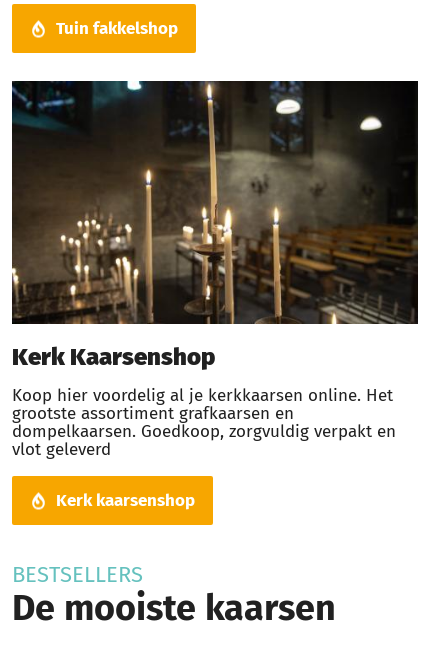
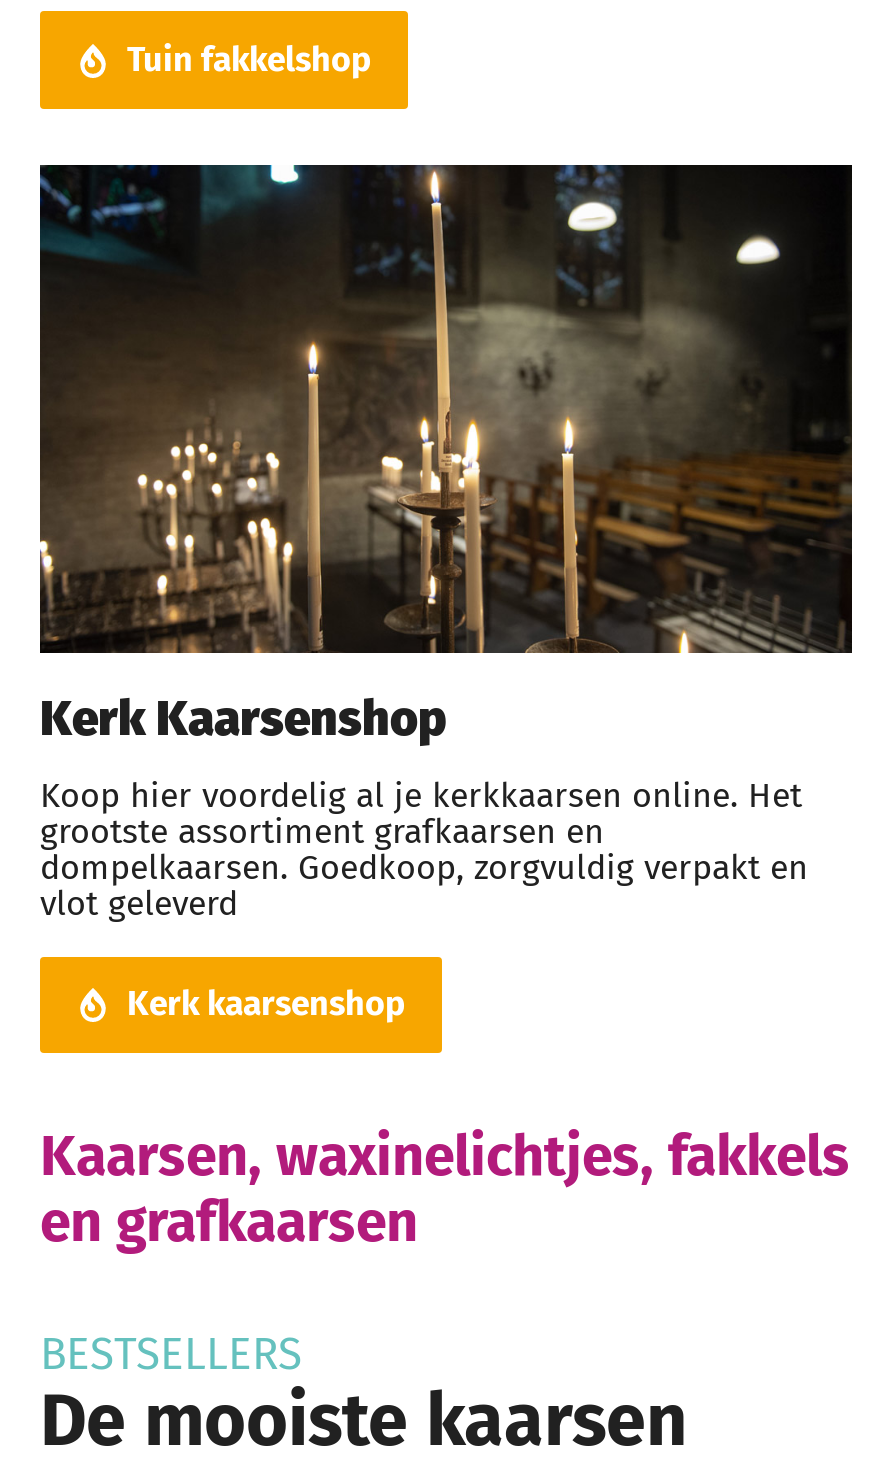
none -> [40,1123,850,1255] Kaarsen, waxinelichtjes, fakkels | en grafkaarsen

